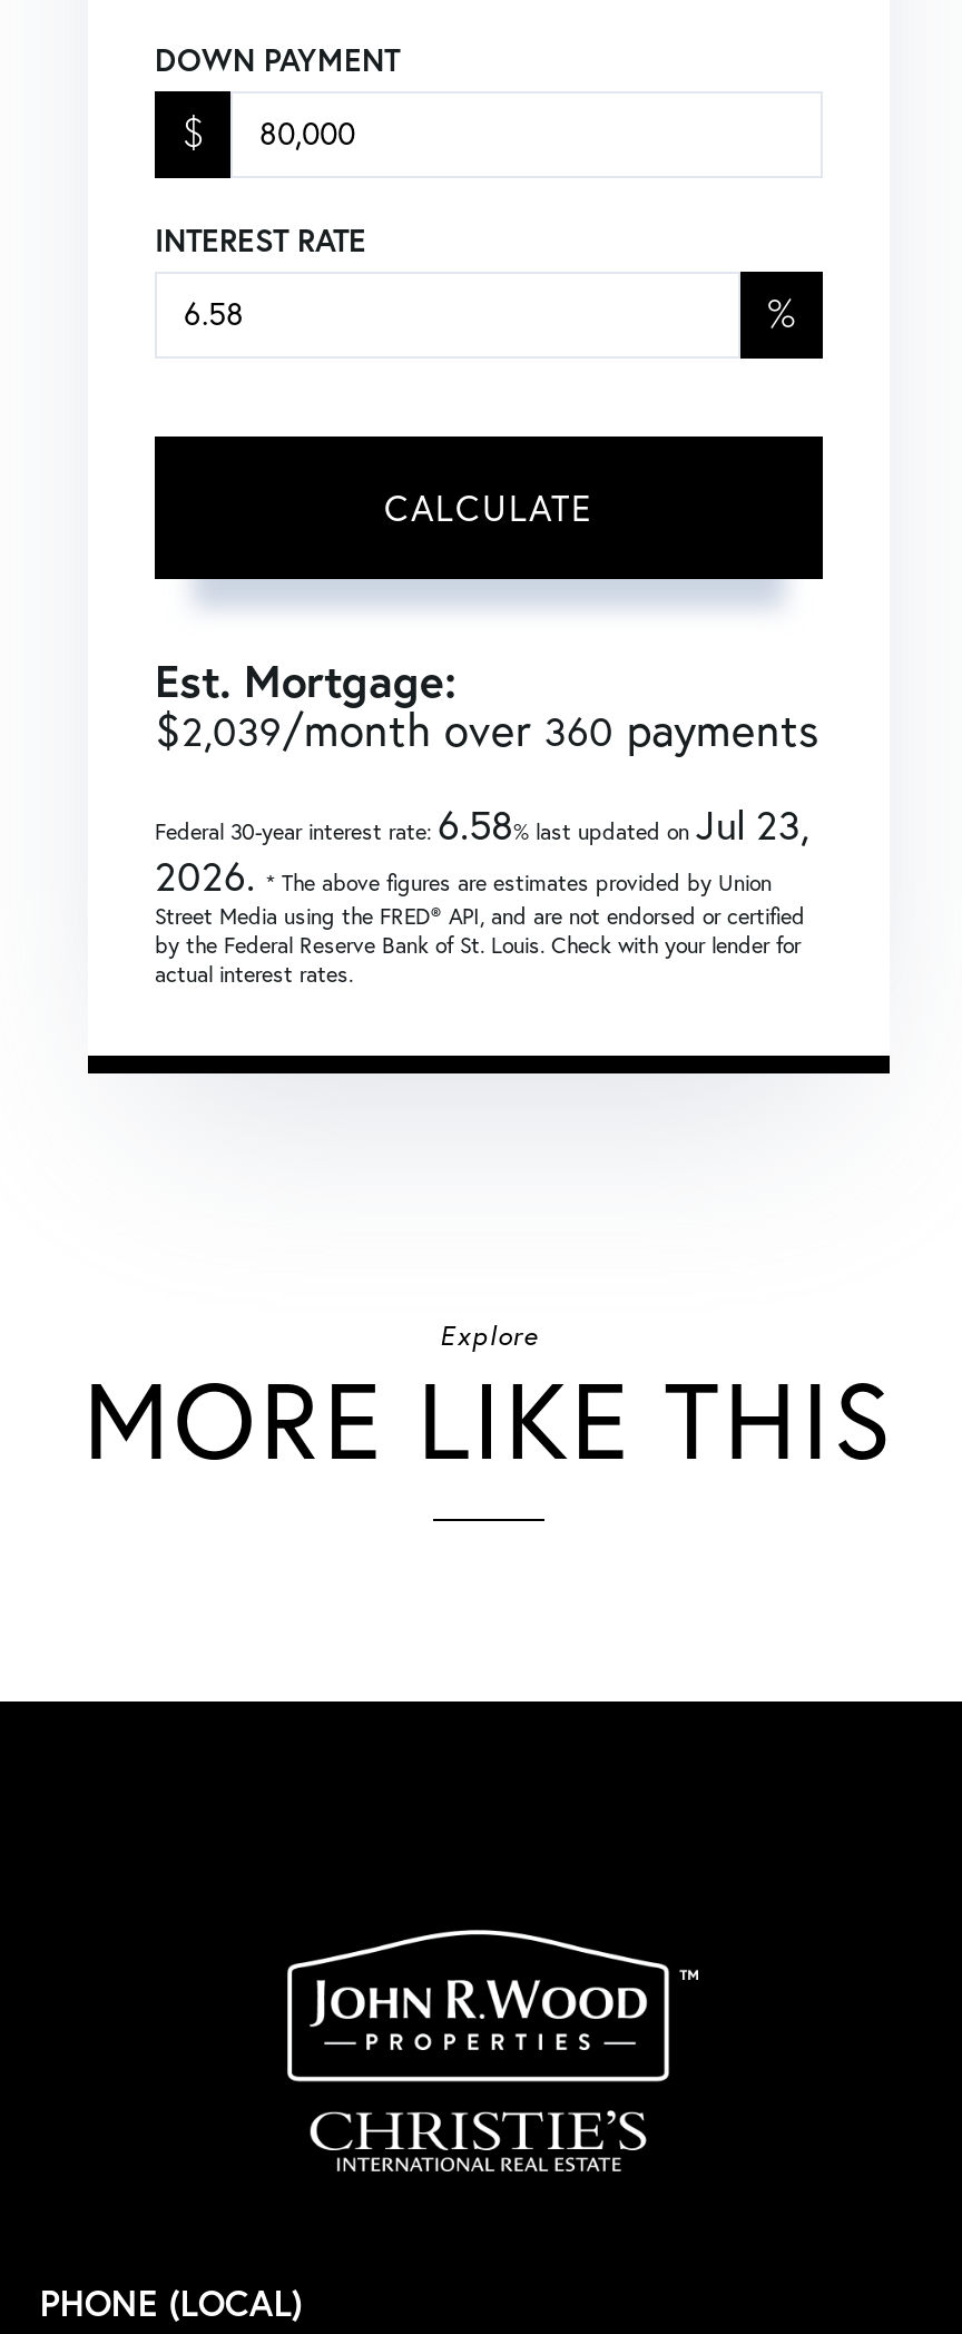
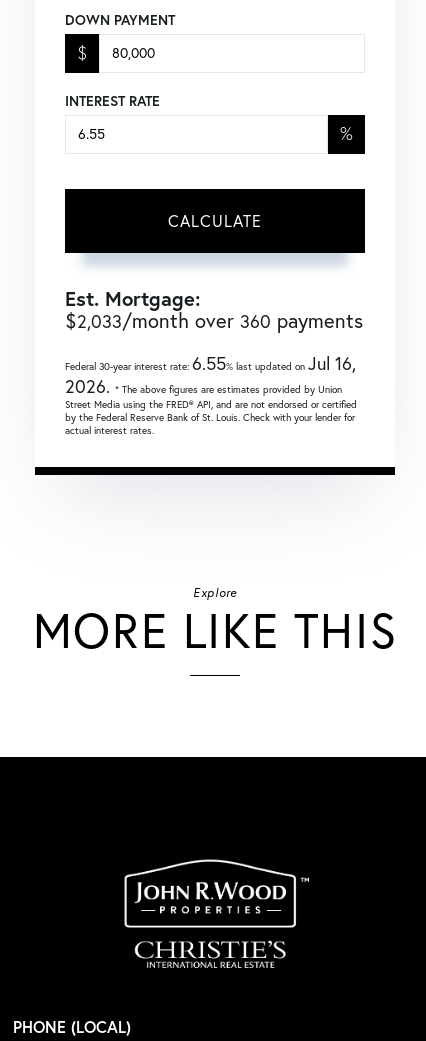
[155,701,818,757] $2,039/month over 360 payments -> [65,308,363,333] $2,033/month over 360 payments
[155,799,809,851] Federal 30-year interest rate: 6.58% last updated onJul 23, -> [65,352,356,375] Federal 30-year interest rate: 6.55% last updated onJul 16,

